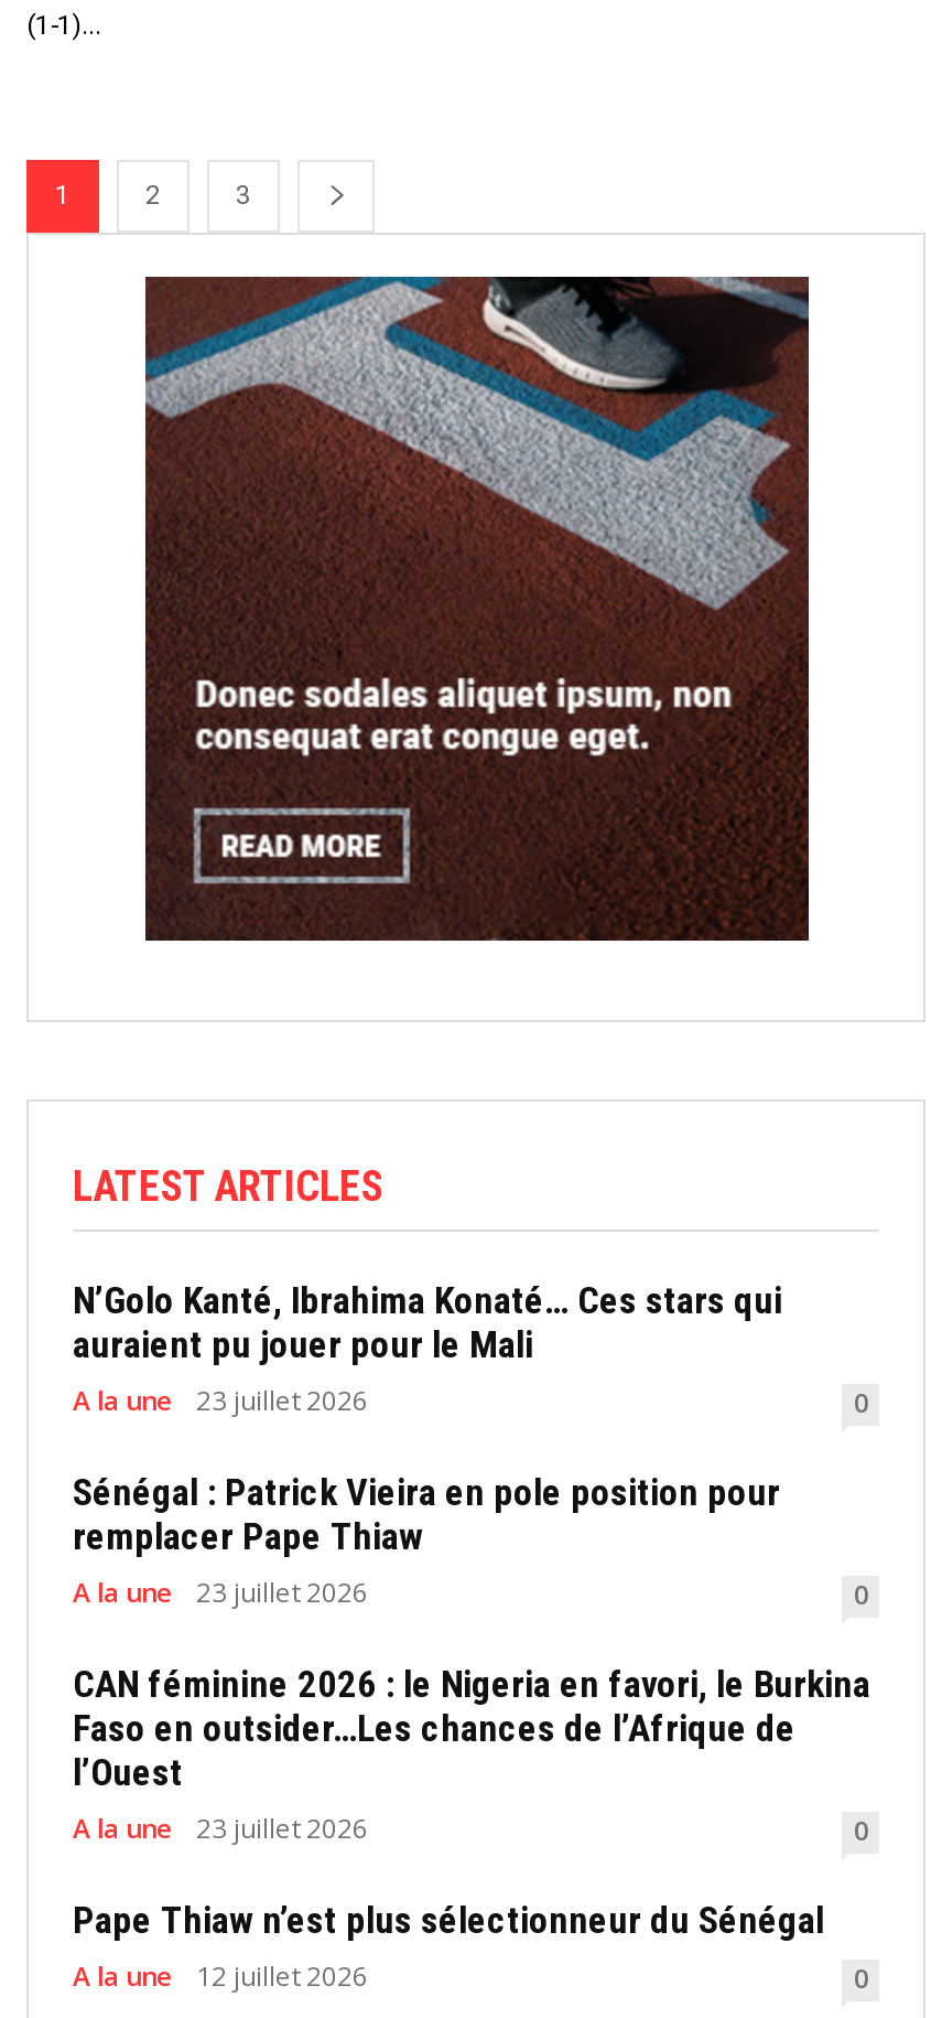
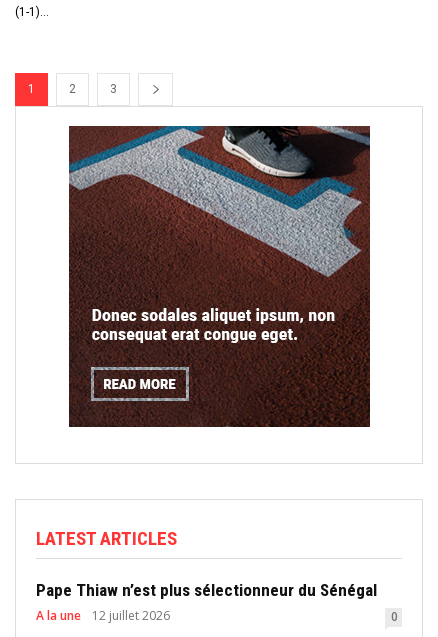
[73,1278,870,1849] N’Golo Kanté, Ibrahima Konaté… Ces stars qui | auraient pu jouer pour le Mali | A la une | 23 juillet 2026 | 0 | Sénégal : Patrick Vieira en pole position pour | remplacer Pape Thiaw | A la une | 23 juillet 2026 | 0 | CAN féminine 2026 : le Nigeria en favori, le Burkina | Faso en outsider…Les chances de l’Afrique de | l’Ouest | A la une | 23 juillet 2026 | 0 -> none

